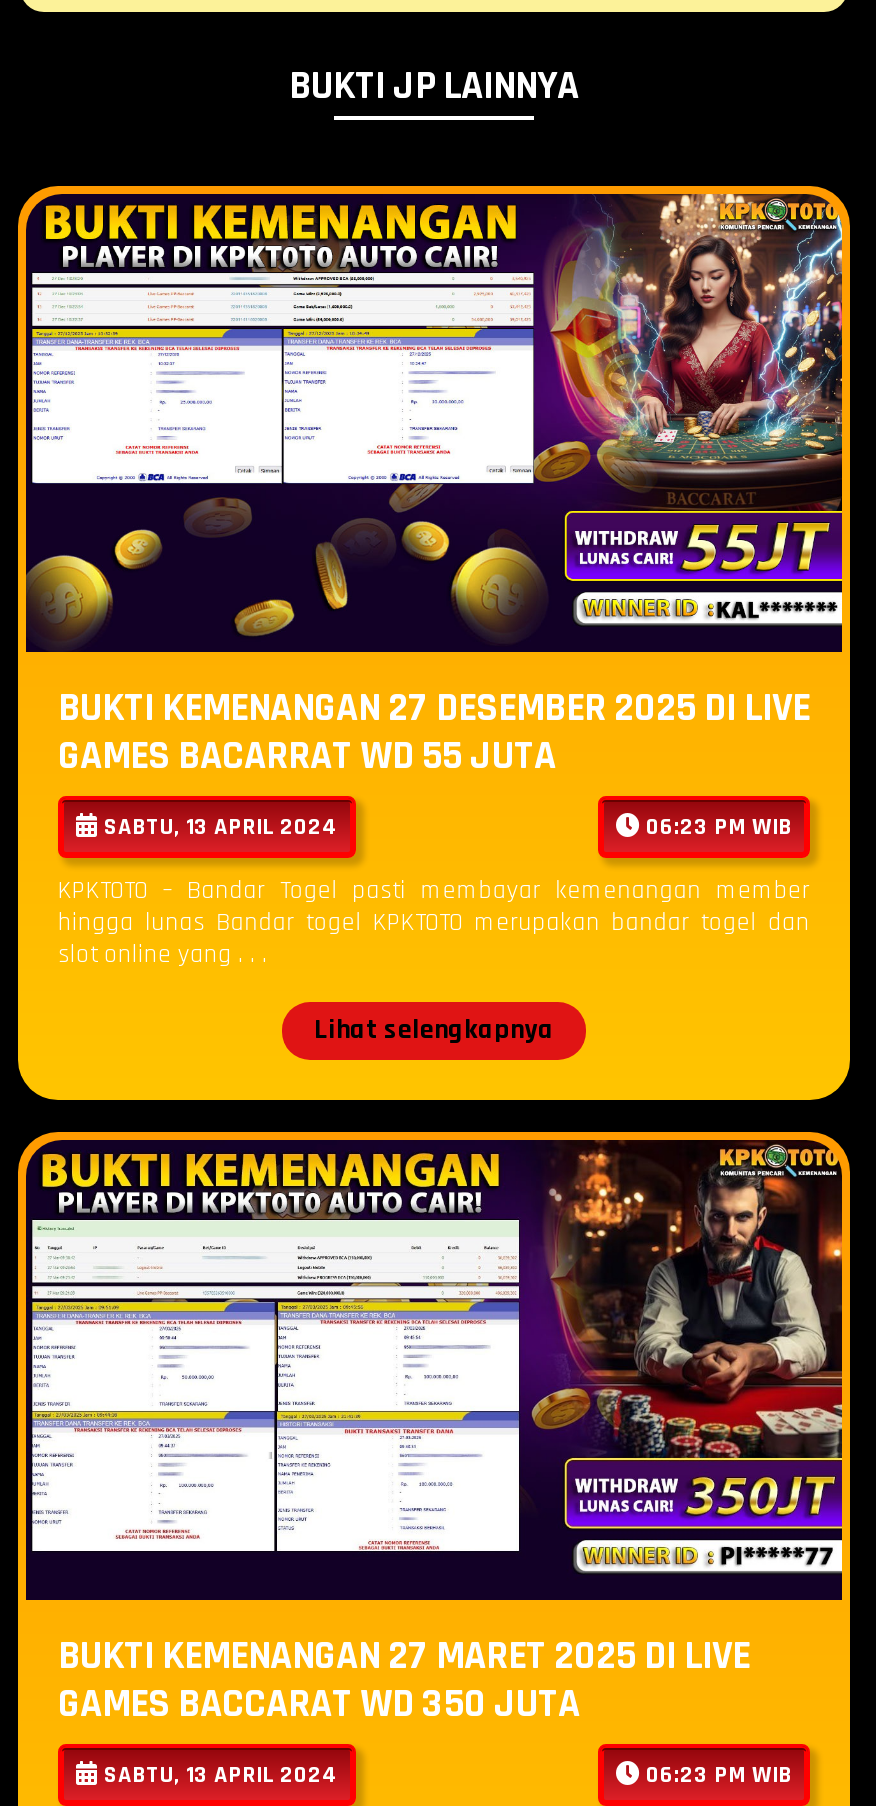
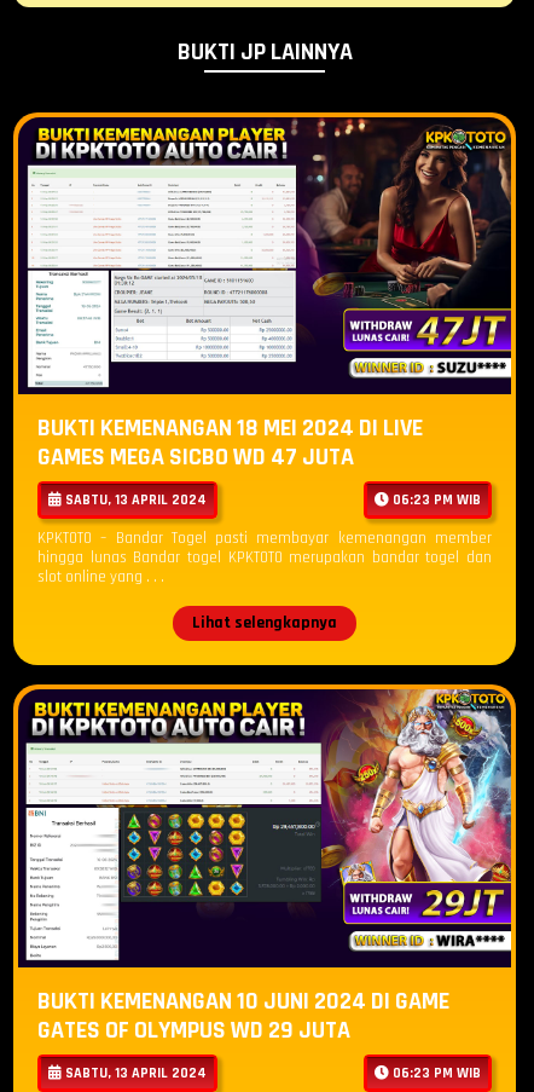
[26,192,844,782] [image] | BUKTI KEMENANGAN 27 DESEMBER 2025 DI LIVE | GAMES BACARRAT WD 55 JUTA -> [19,116,512,473] [image] | BUKTI KEMENANGAN 18 MEI 2024 DI LIVE | GAMES MEGA SICBO WD 47 JUTA
[30,1138,844,1729] [image] | BUKTI KEMENANGAN 27 MARET 2025 DI LIVE | GAMES BACCARAT WD 350 JUTA -> [22,688,512,1046] [image] | BUKTI KEMENANGAN 10 JUNI 2024 DI GAME | GATES OF OLYMPUS WD 29 JUTA

